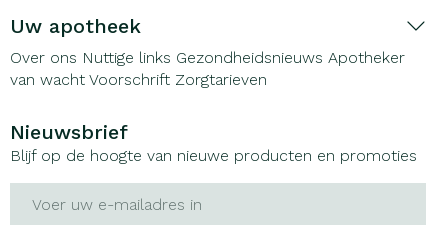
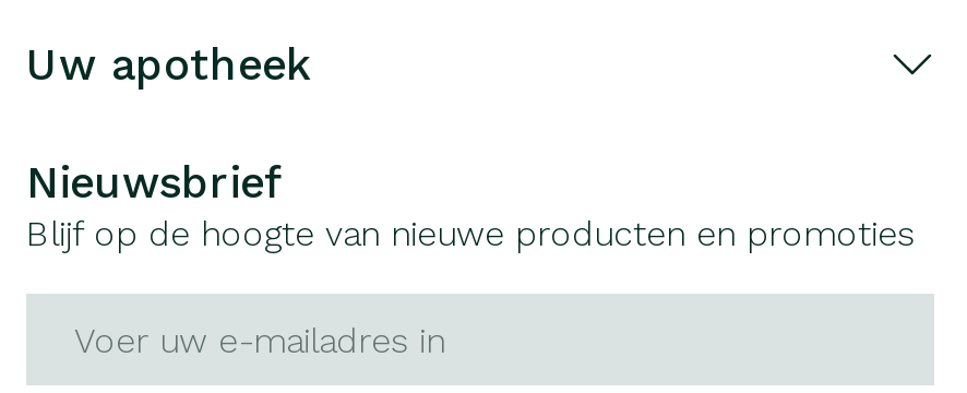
[10,48,405,89] Over ons Nuttige links Gezondheidsnieuws Apotheker | van wacht Voorschrift Zorgtarieven -> none

